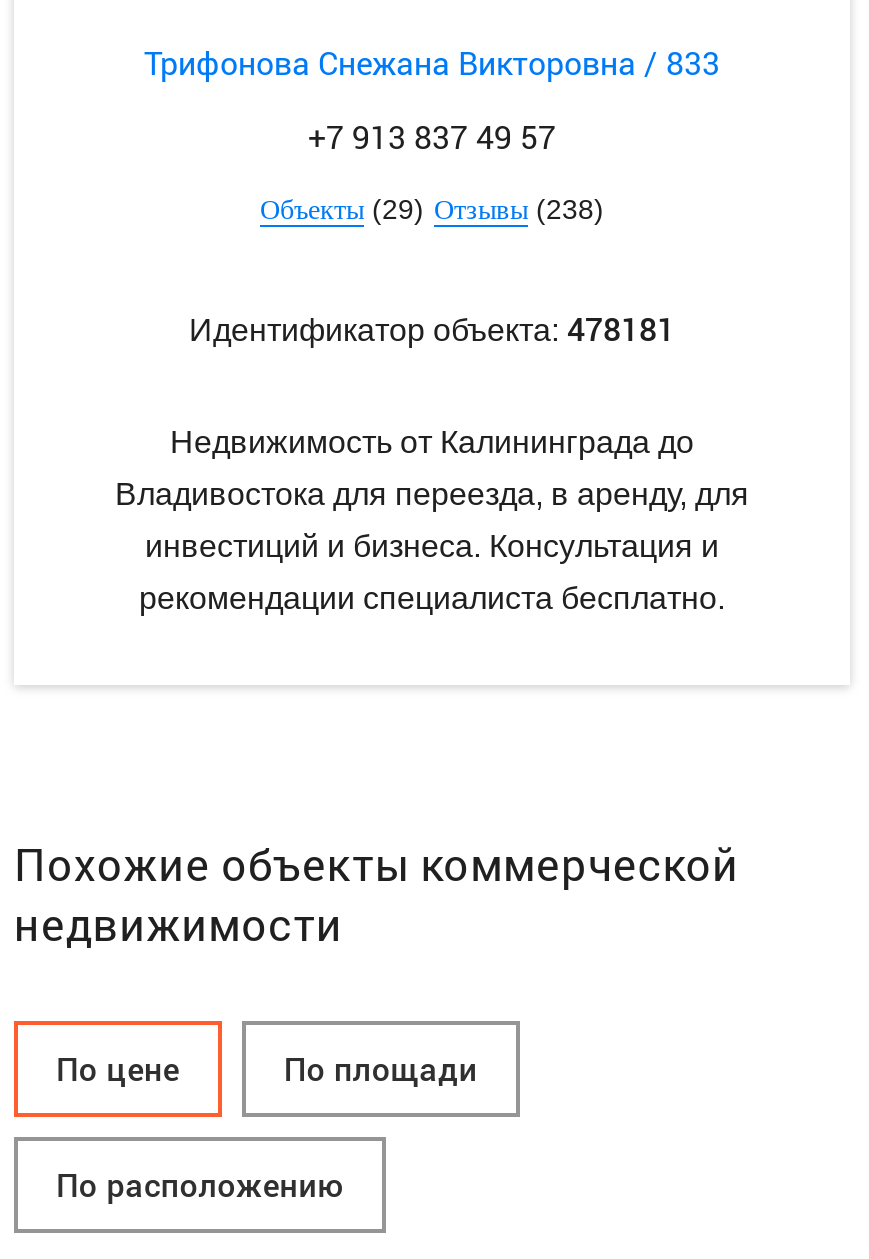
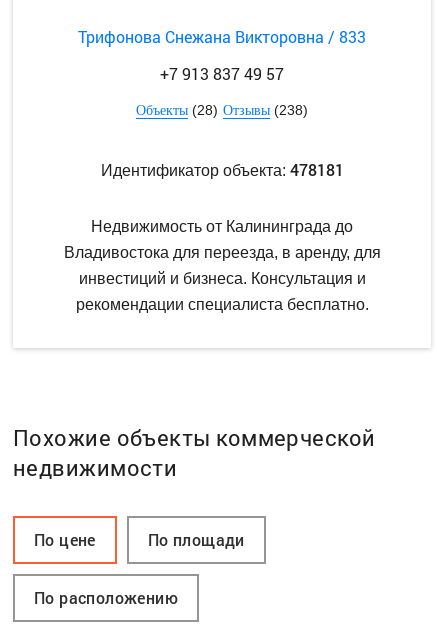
[260,193,604,225] Объекты (29) Отзывы (238) -> [136,102,308,118] Объекты (28) Отзывы (238)

